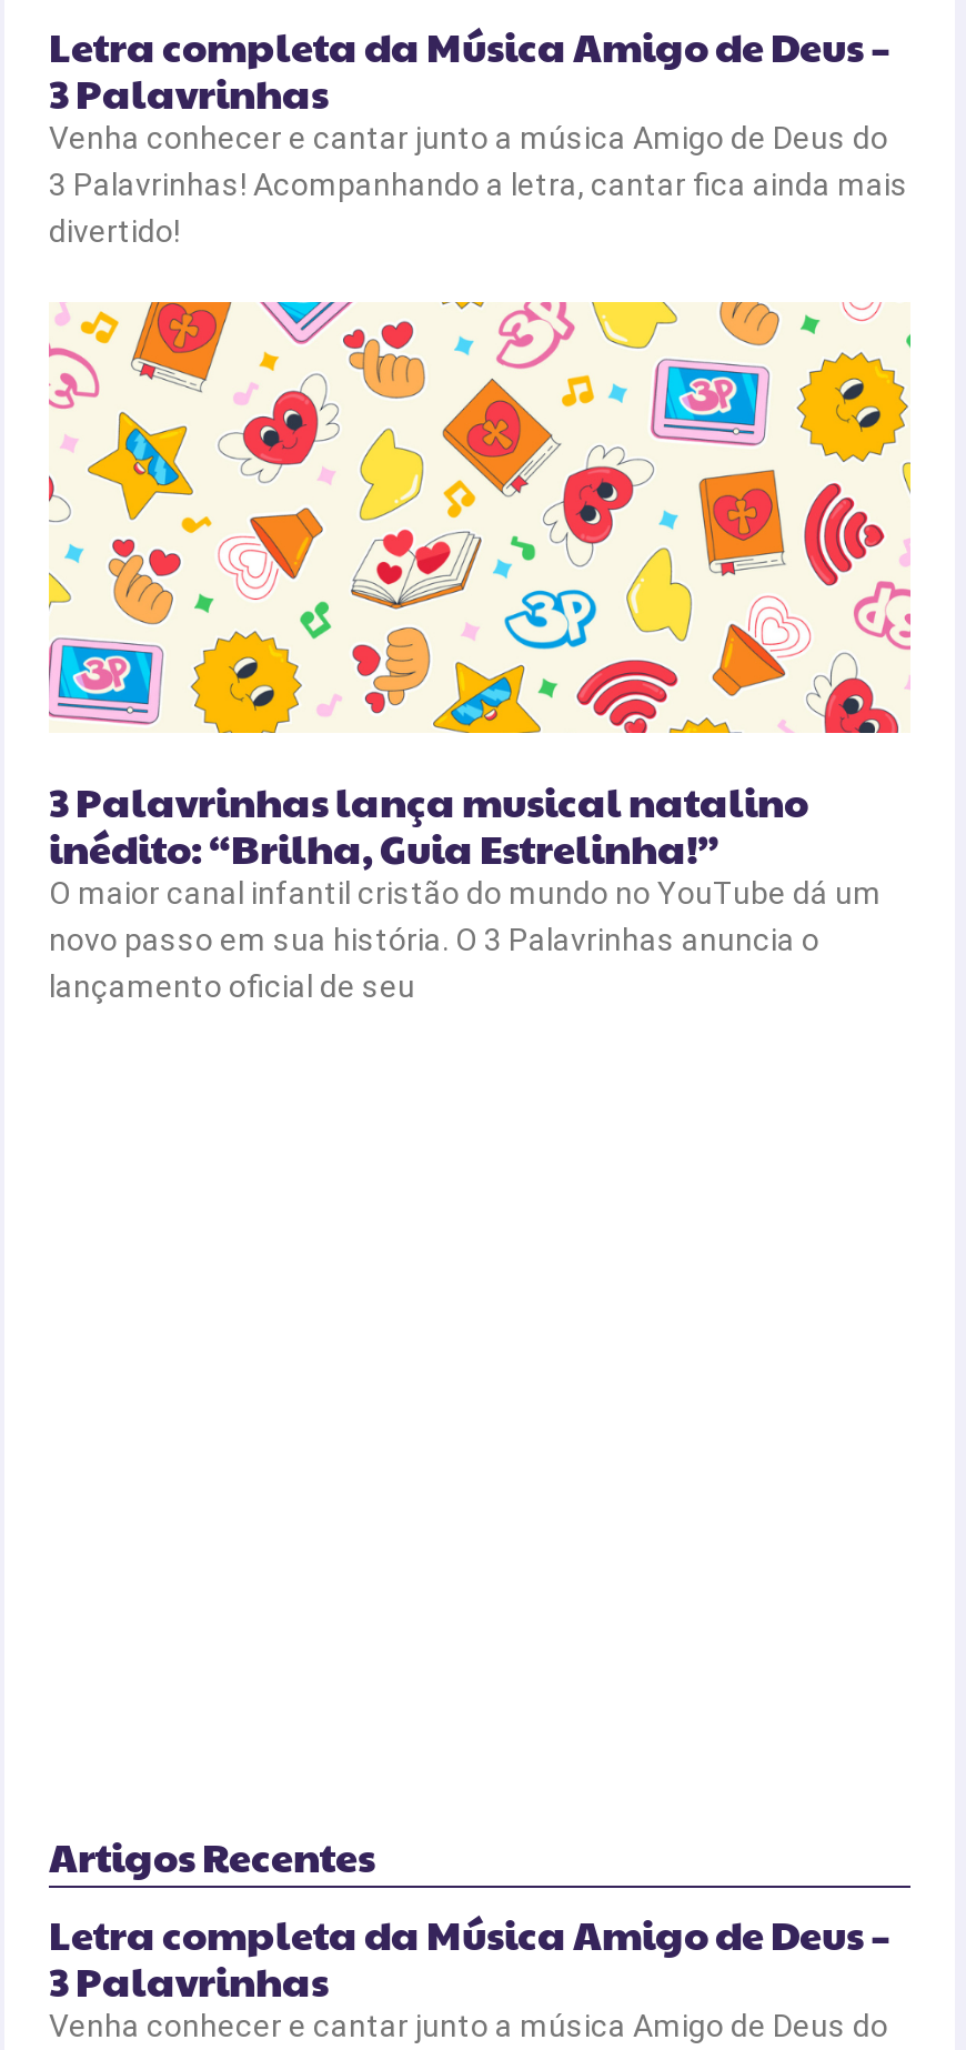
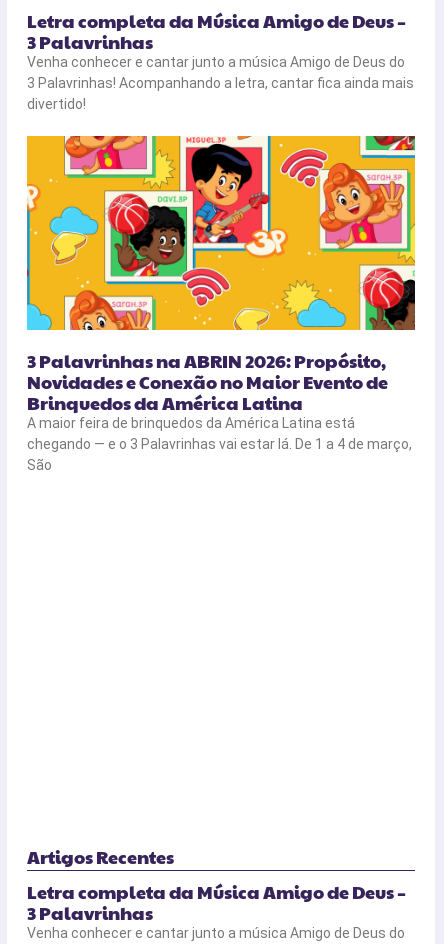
[47,300,913,1003] [image] | 3 Palavrinhas lança musical natalino | inédito: “Brilha, Guia Estrelinha!” | O maior canal infantil cristão do mundo no YouTube dá um | novo passo em sua história. O 3 Palavrinhas anuncia o | lançamento oficial de seu -> [26,135,416,473] [image] | 3 Palavrinhas na ABRIN 2026: Propósito, | Novidades e Conexão no Maior Evento de | Brinquedos da América Latina | A maior feira de brinquedos da América Latina está | chegando — e o 3 Palavrinhas vai estar lá. De 1 a 4 de março, | São

